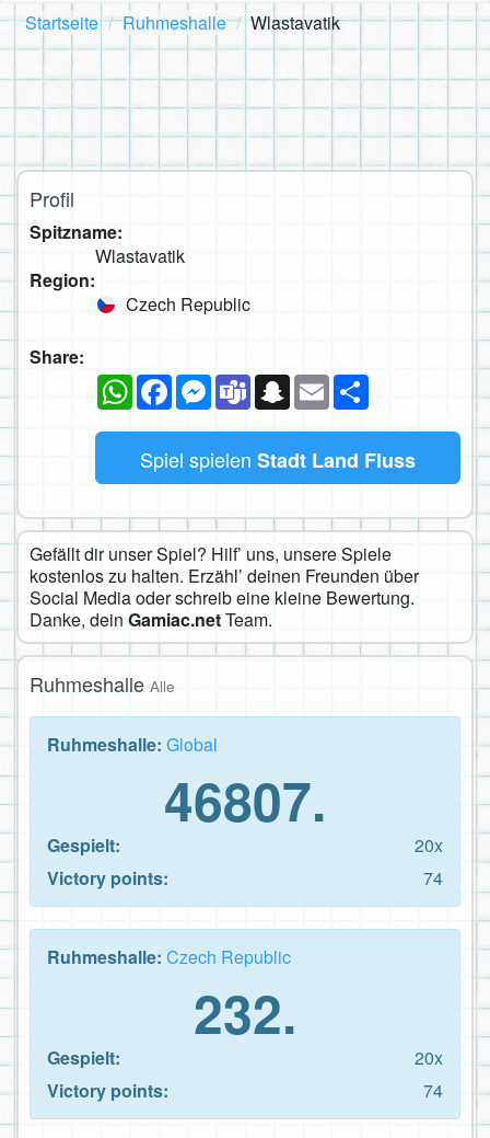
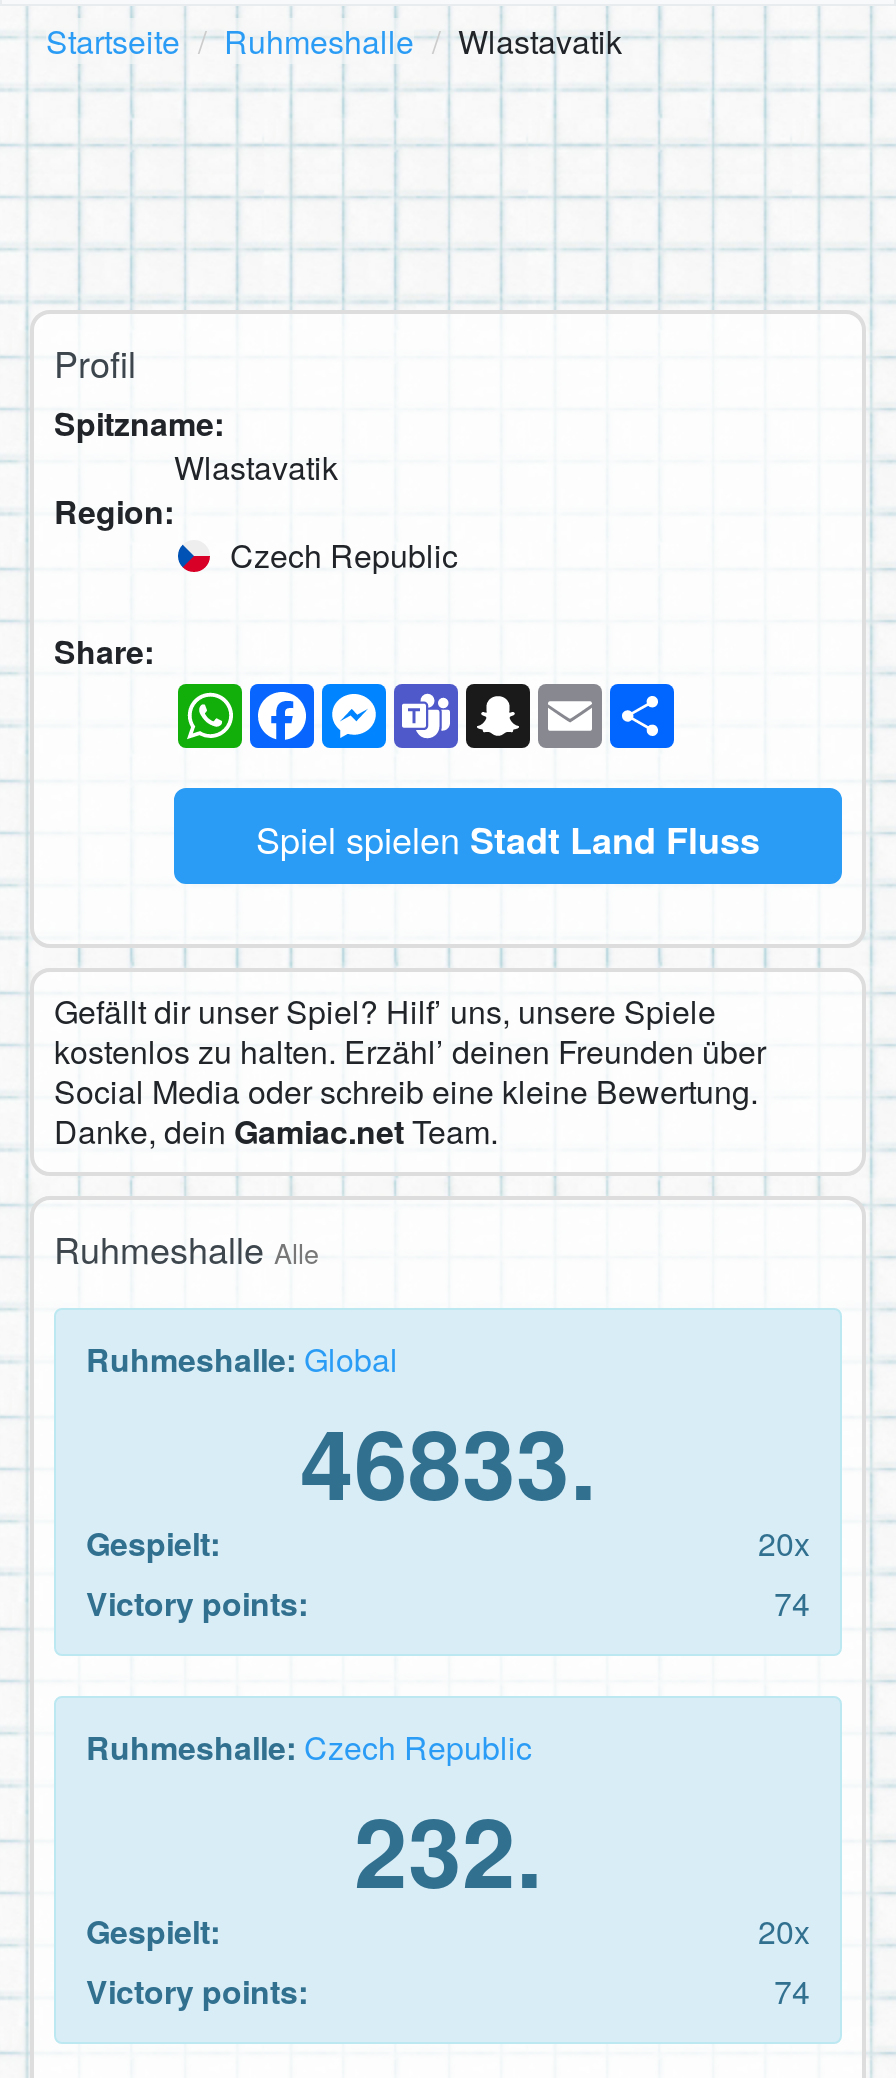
[164,762,326,838] 46807. -> [300,1392,596,1530] 46833.

